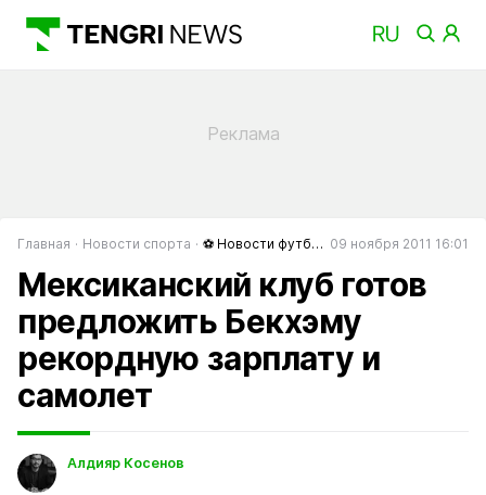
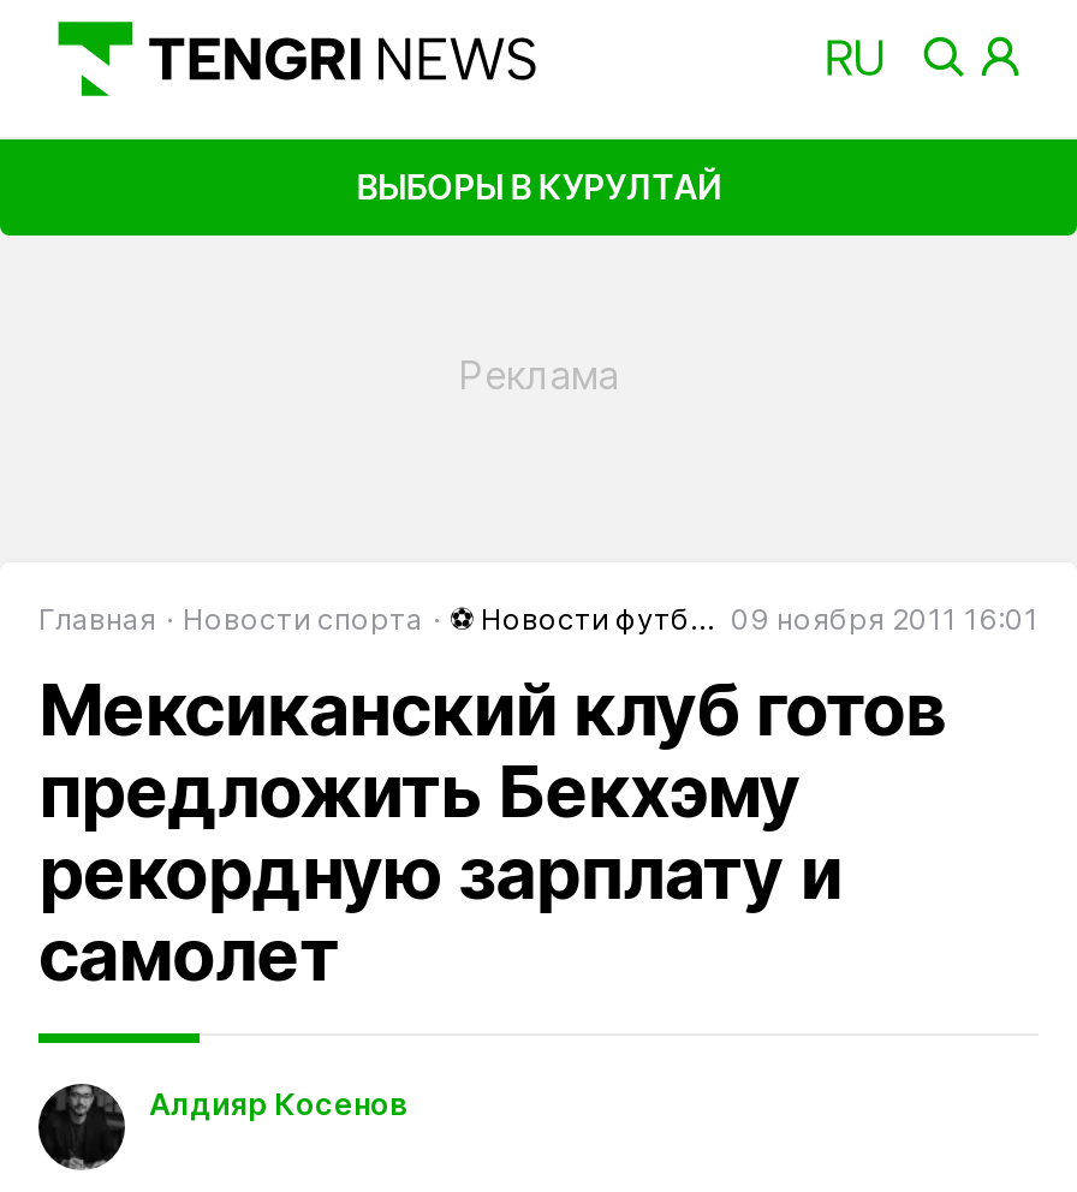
none -> [356,165,721,206] ВЫБОРЫ В КУРУЛТАЙ

